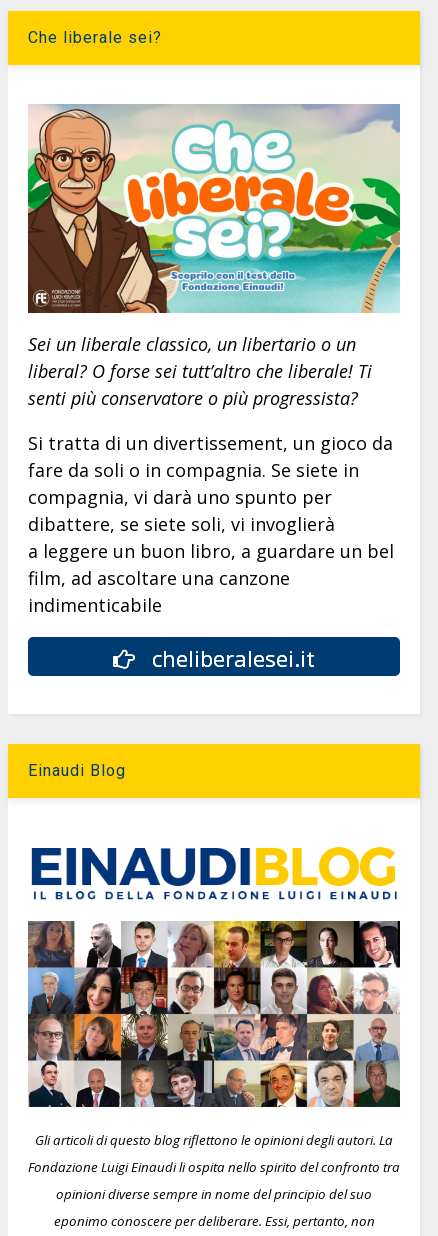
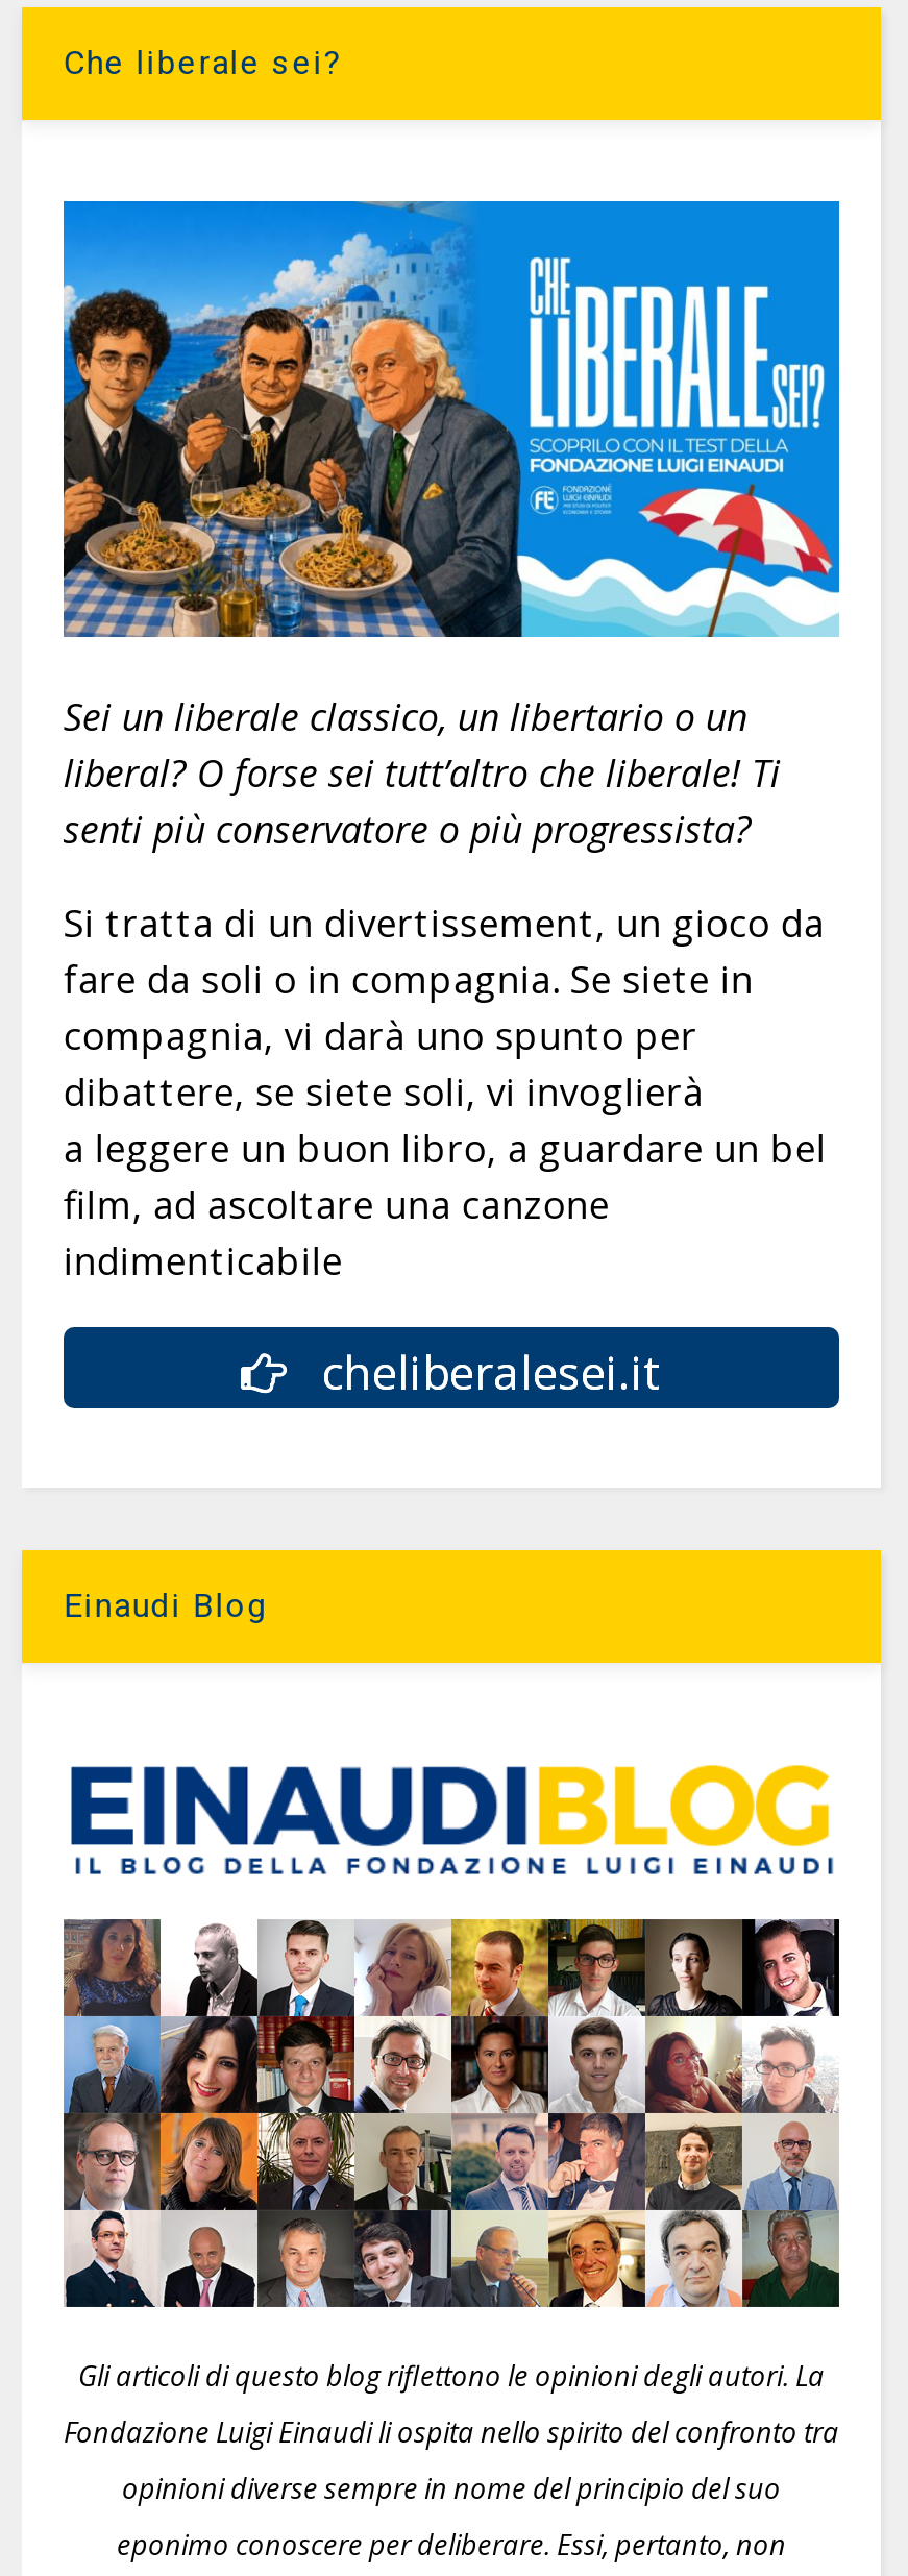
[27,103,401,314] [image] -> [62,198,841,638] [image]

